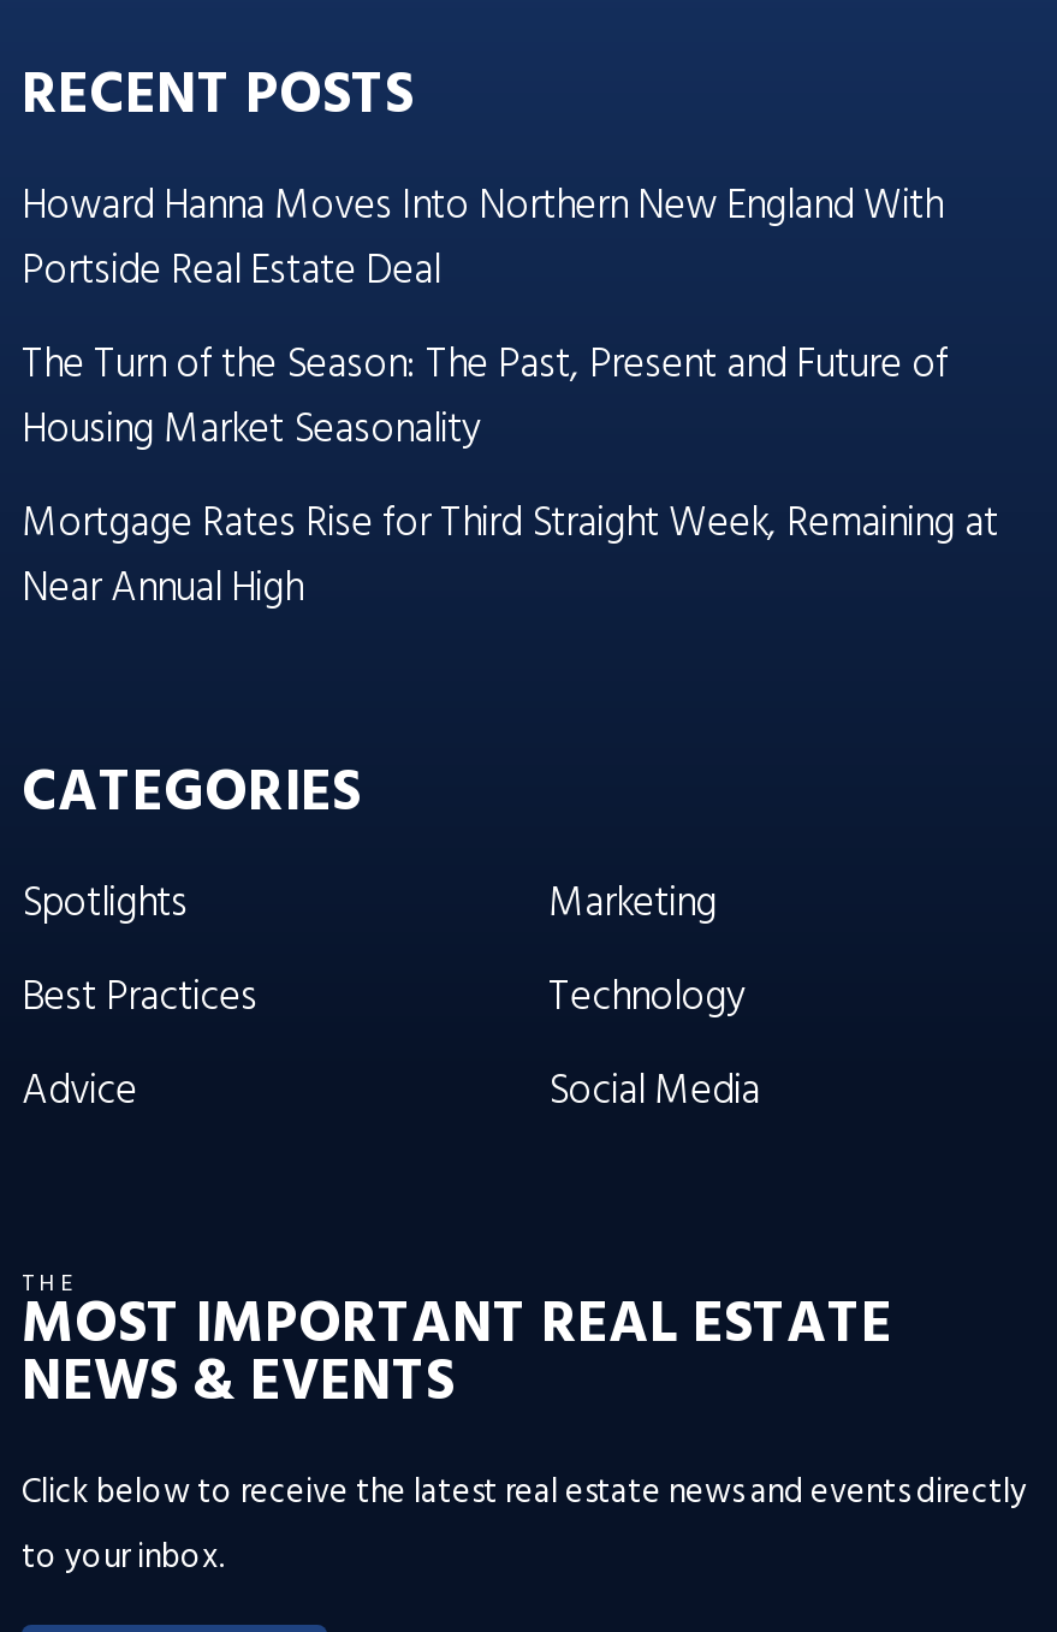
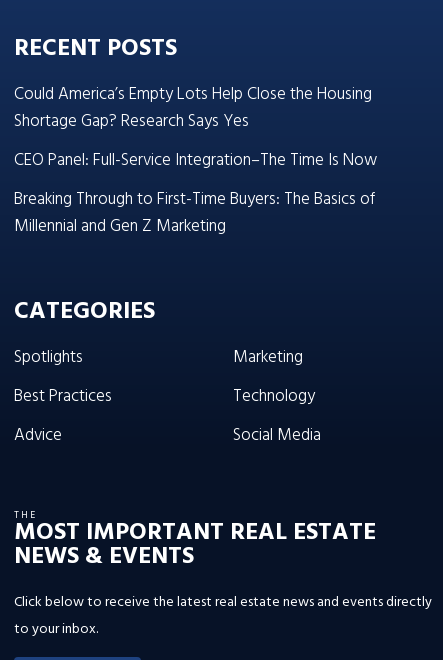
[22,174,998,622] Howard Hanna Moves Into Northern New England With | Portside Real Estate Deal | The Turn of the Season: The Past, Present and Future of | Housing Market Seasonality | Mortgage Rates Rise for Third Straight Week, Remaining at | Near Annual High -> [14,81,377,240] Could America’s Empty Lots Help Close the Housing | Shortage Gap? Research Says Yes | CEO Panel: Full-Service Integration–The Time Is Now | Breaking Through to First-Time Buyers: The Basics of | Millennial and Gen Z Marketing

